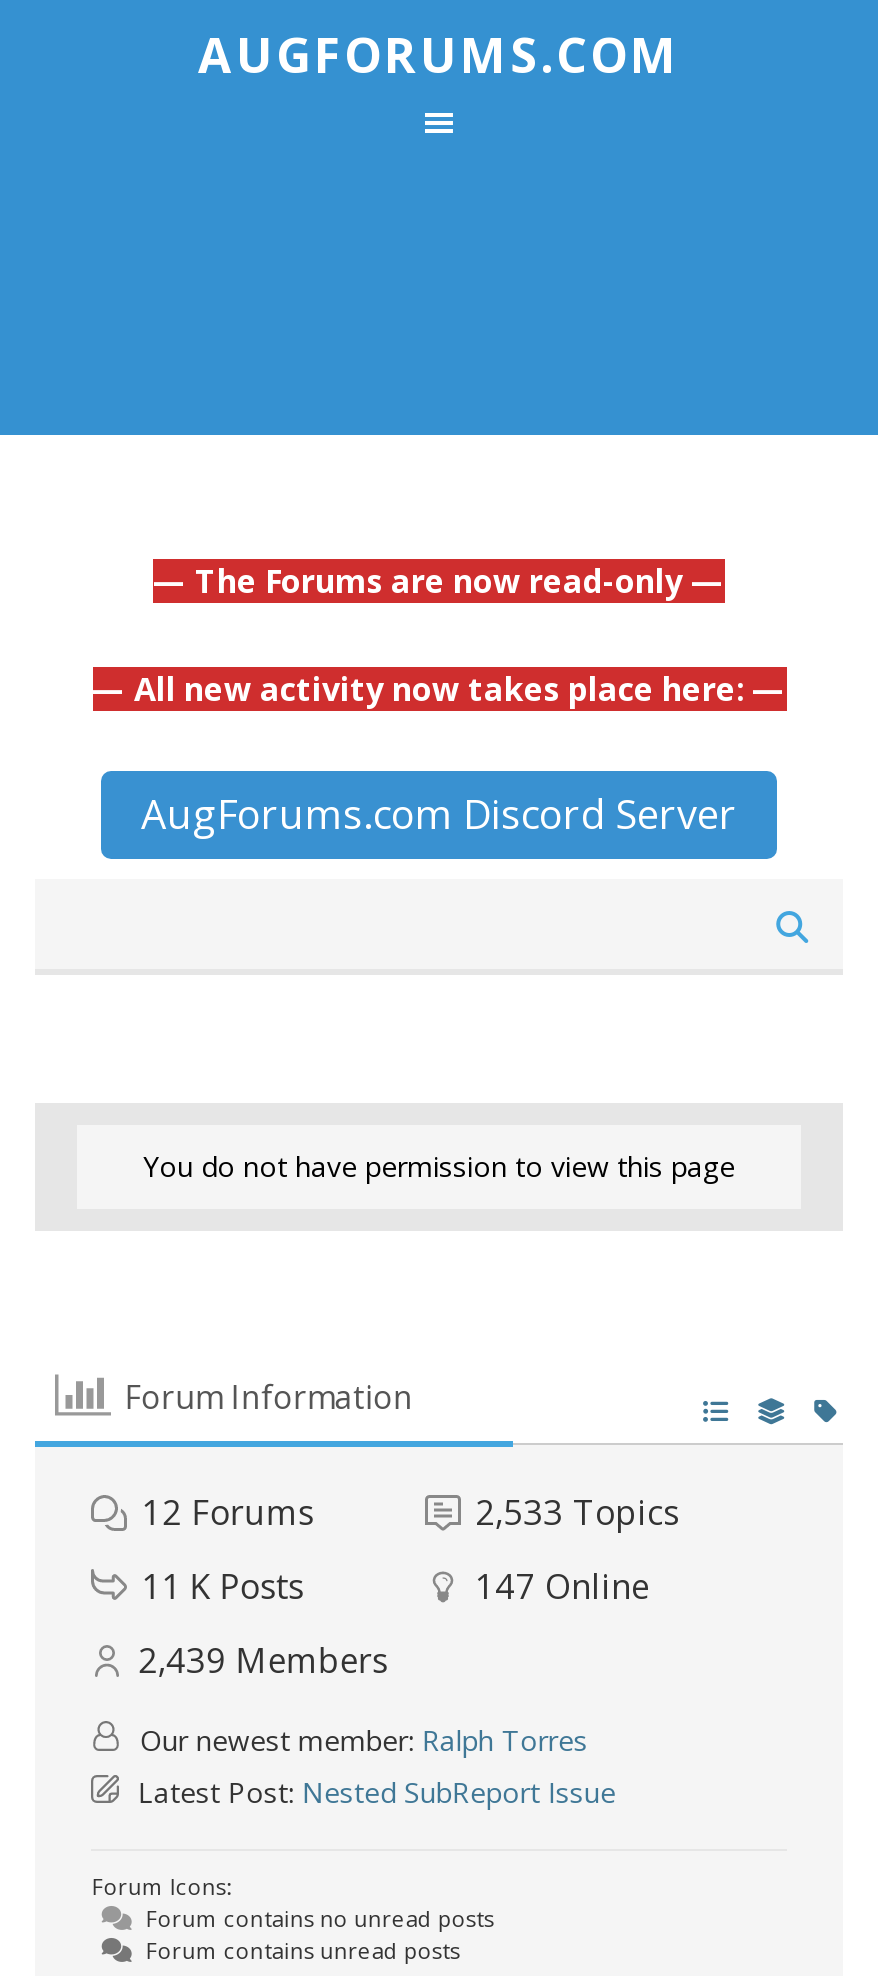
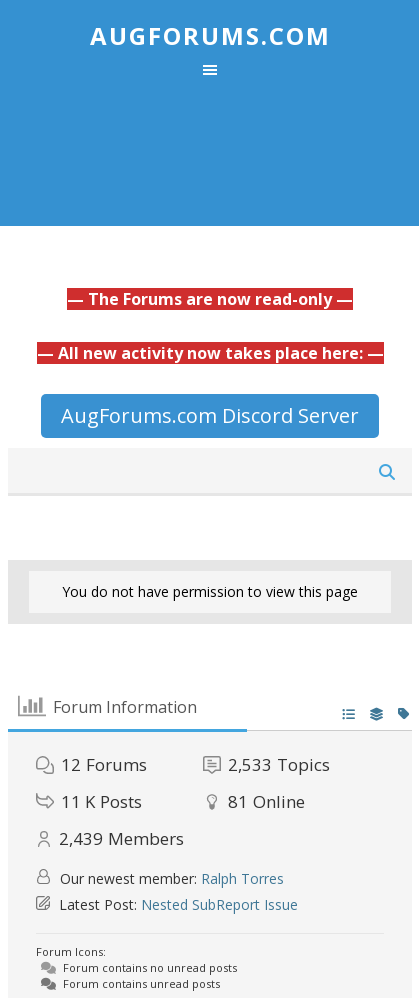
[475,1563,649,1609] 147 Online -> [228,790,305,813] 81 Online

